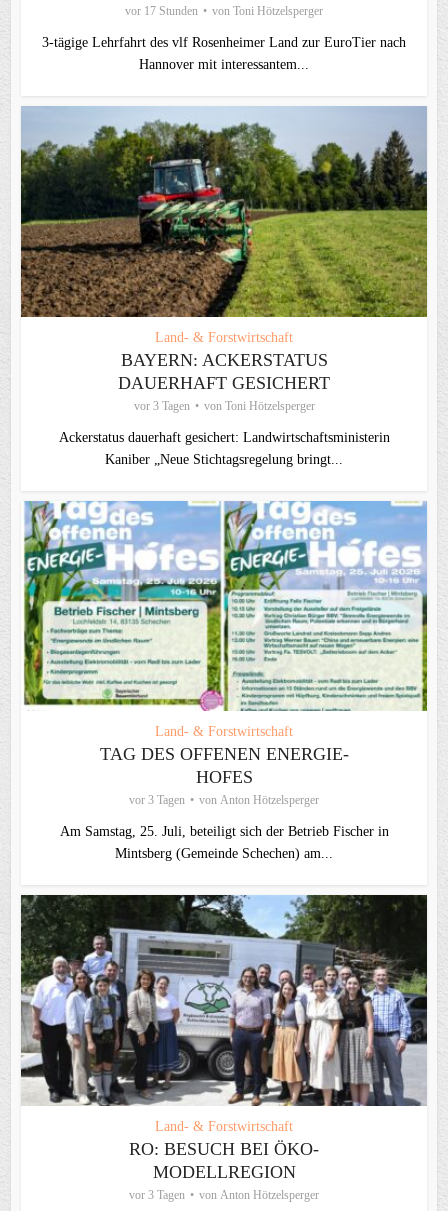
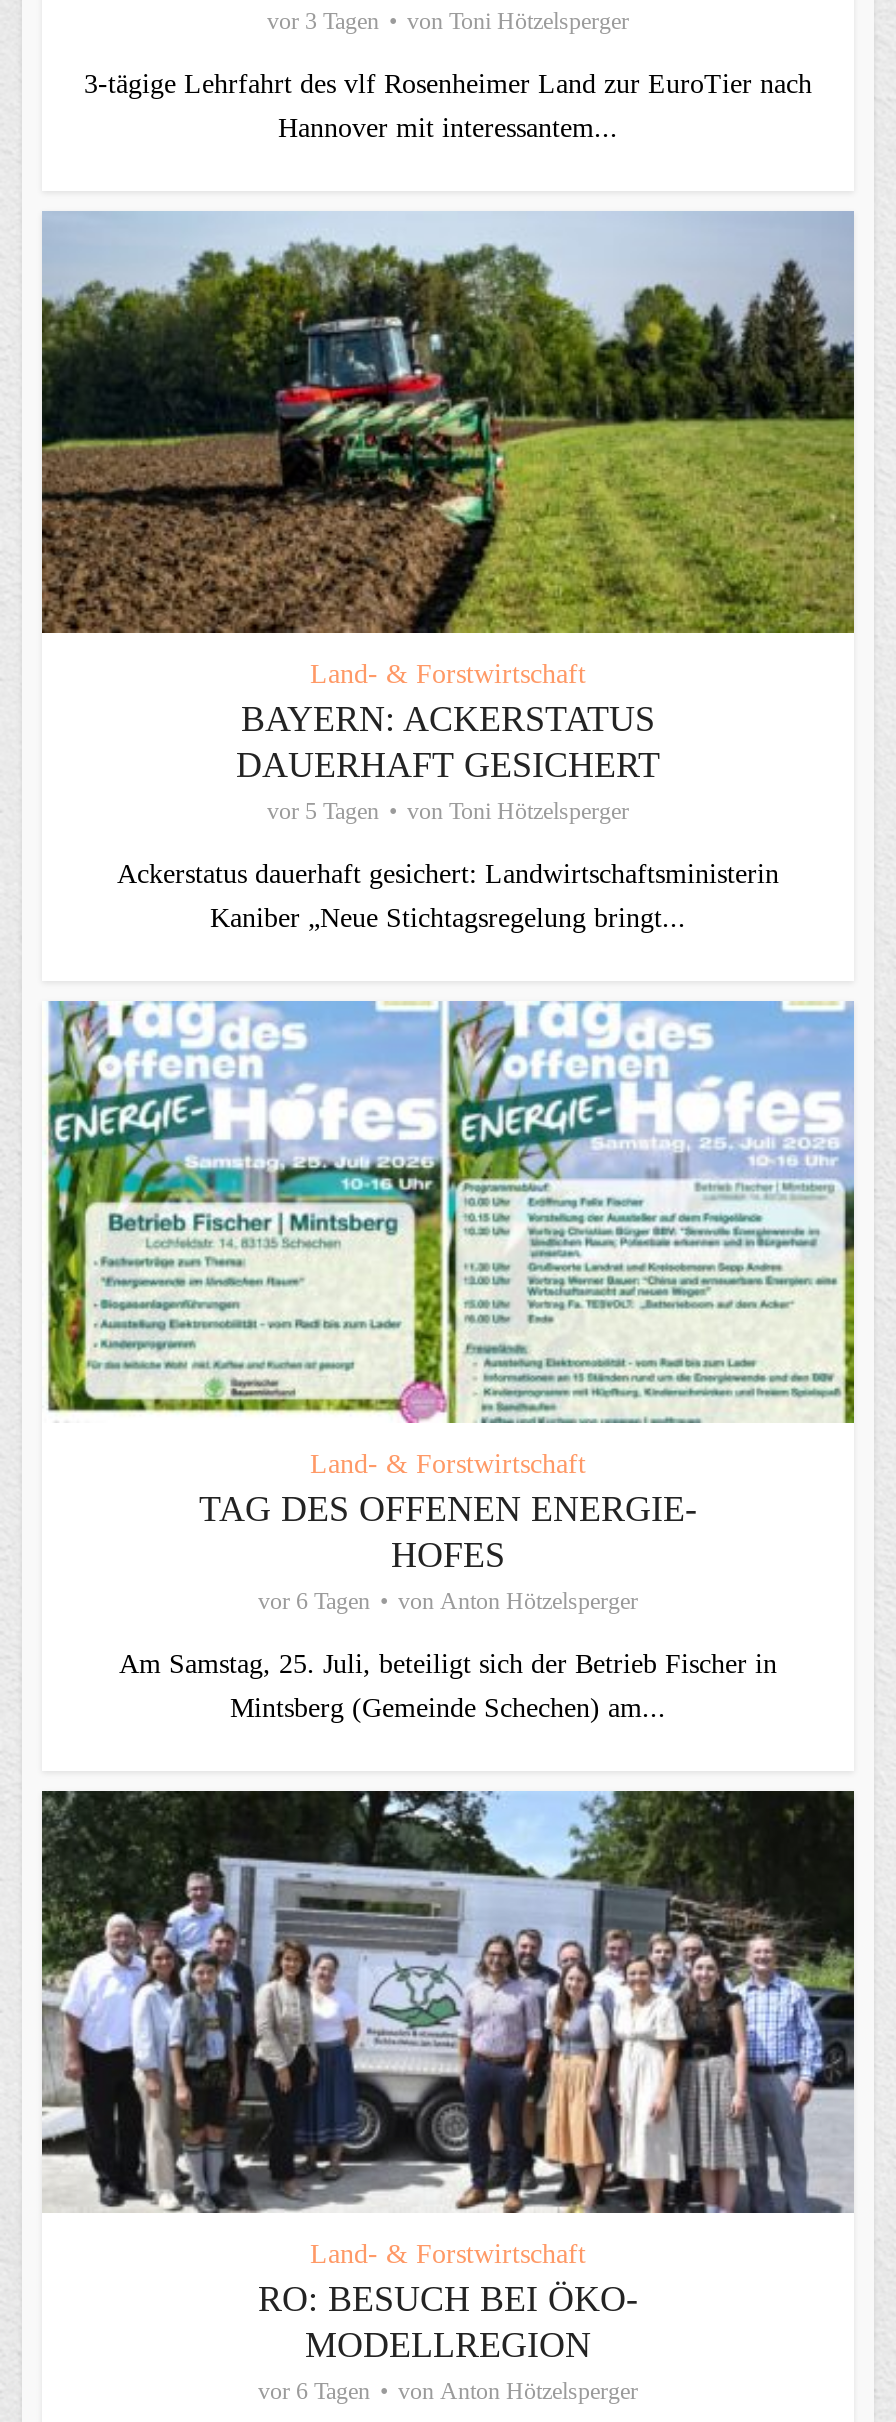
[125,4,323,18] vor 17 Stunden von Toni Hötzelsperger -> [267,7,629,35] vor 3 Tagen von Toni Hötzelsperger
[133,398,314,412] vor 3 Tagen von Toni Hötzelsperger -> [267,797,629,825] vor 5 Tagen von Toni Hötzelsperger
[129,793,319,807] vor 3 Tagen von Anton Hötzelsperger -> [258,1587,638,1615] vor 6 Tagen von Anton Hötzelsperger
[129,1188,319,1202] vor 3 Tagen von Anton Hötzelsperger -> [258,2377,638,2405] vor 6 Tagen von Anton Hötzelsperger

